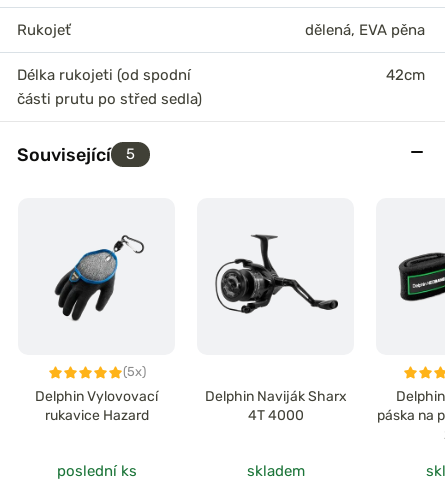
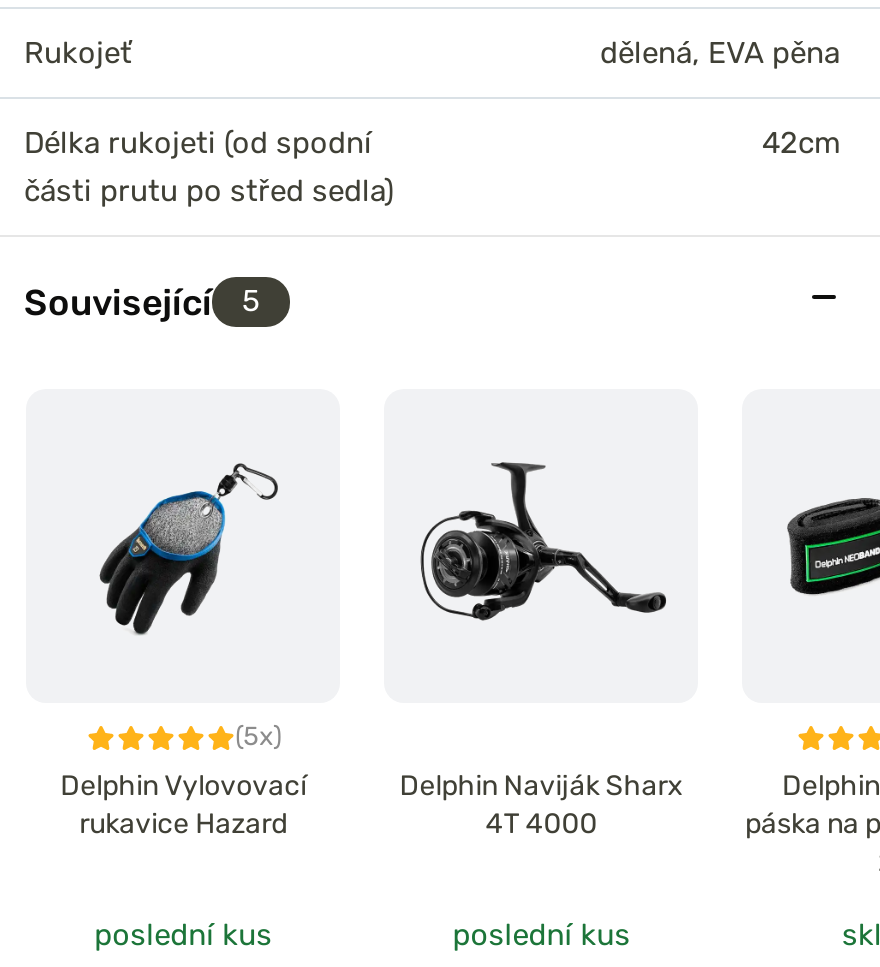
[57,462,137,480] poslední ks -> [94,917,272,953] poslední kus
[247,462,305,480] skladem -> [453,917,631,953] poslední kus

